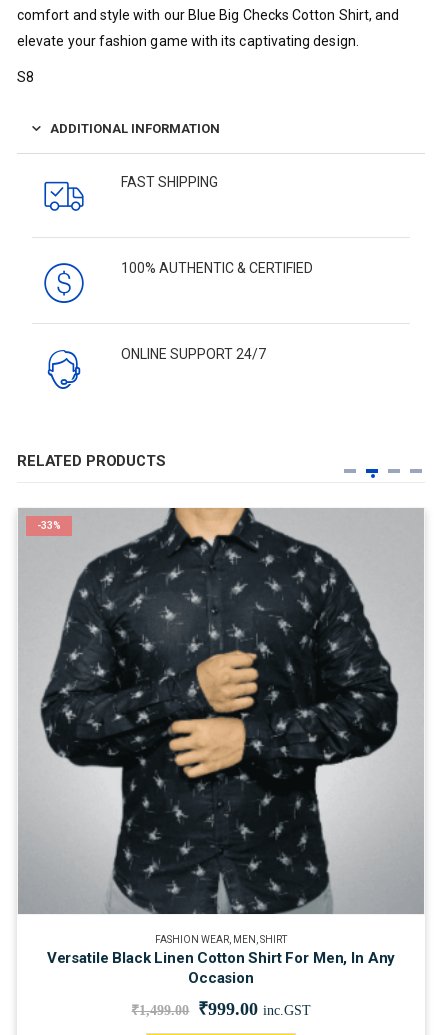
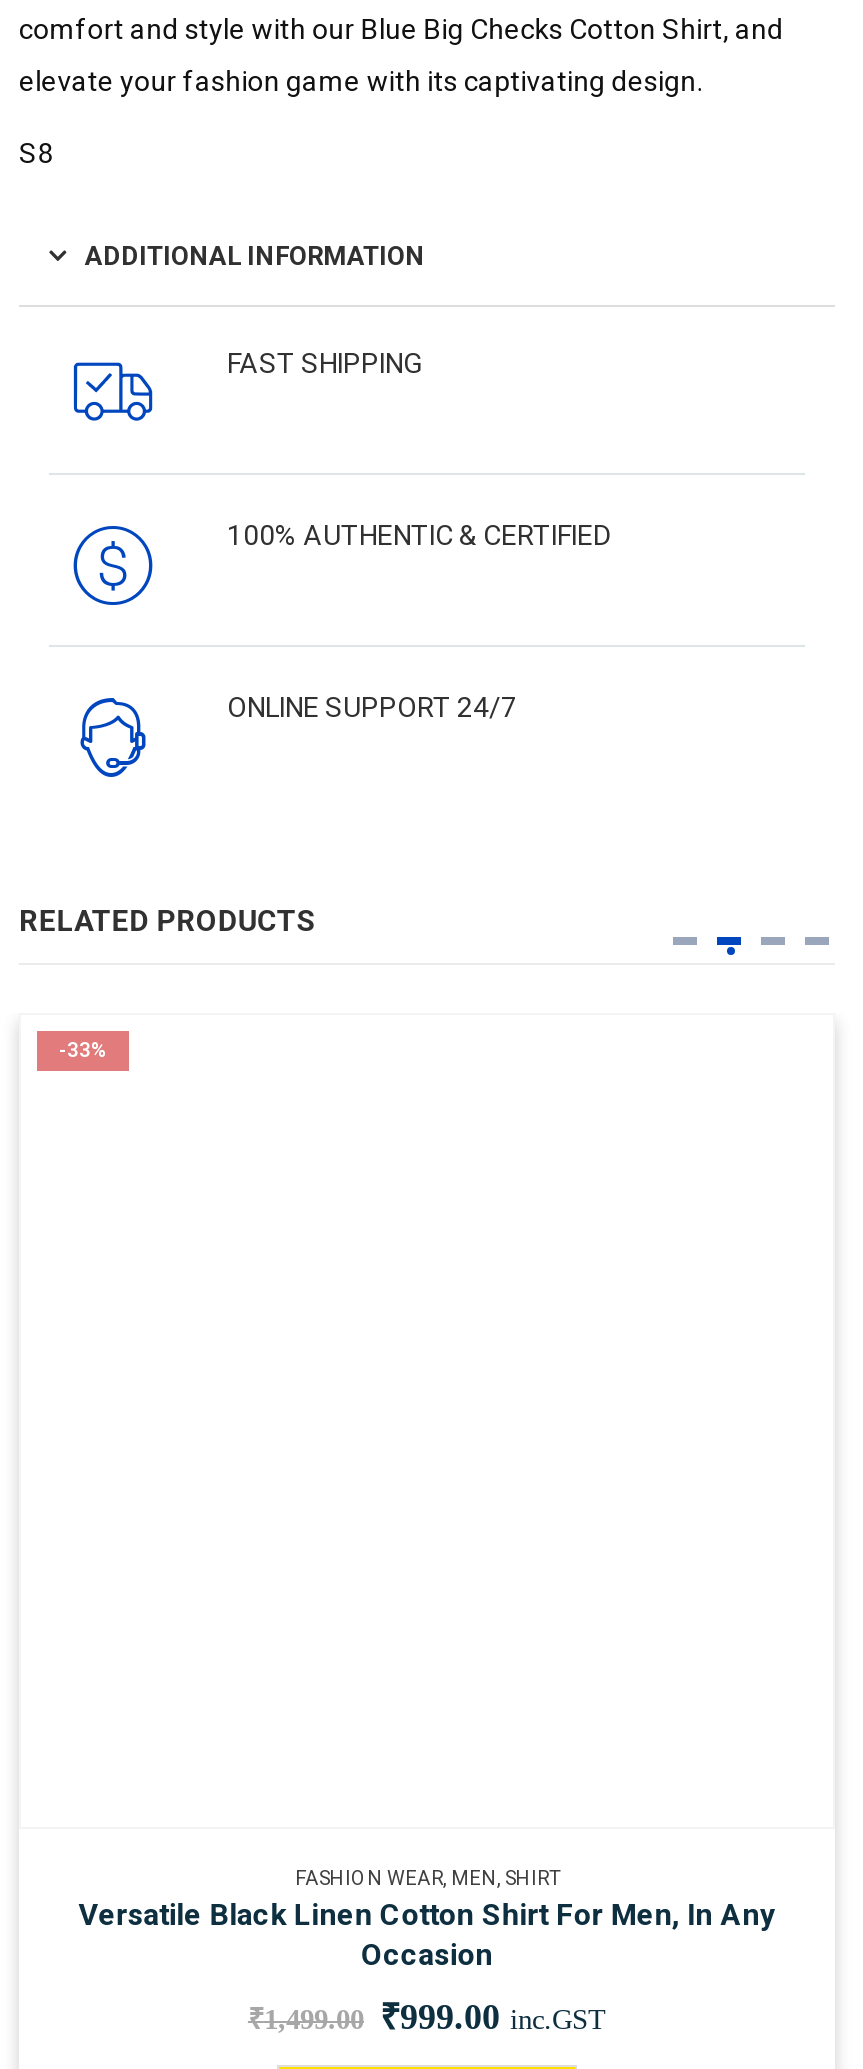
[18,507,424,915] [image] -> none

